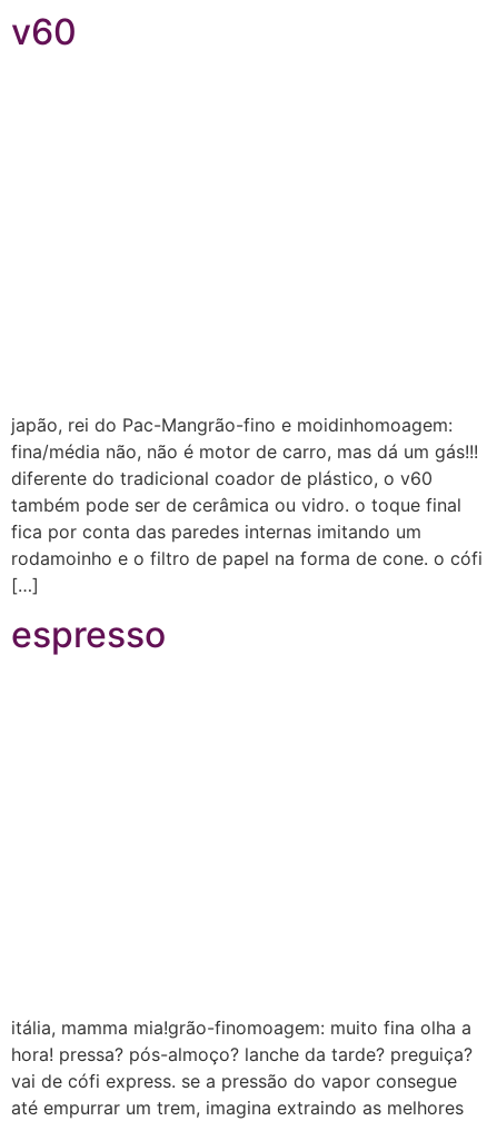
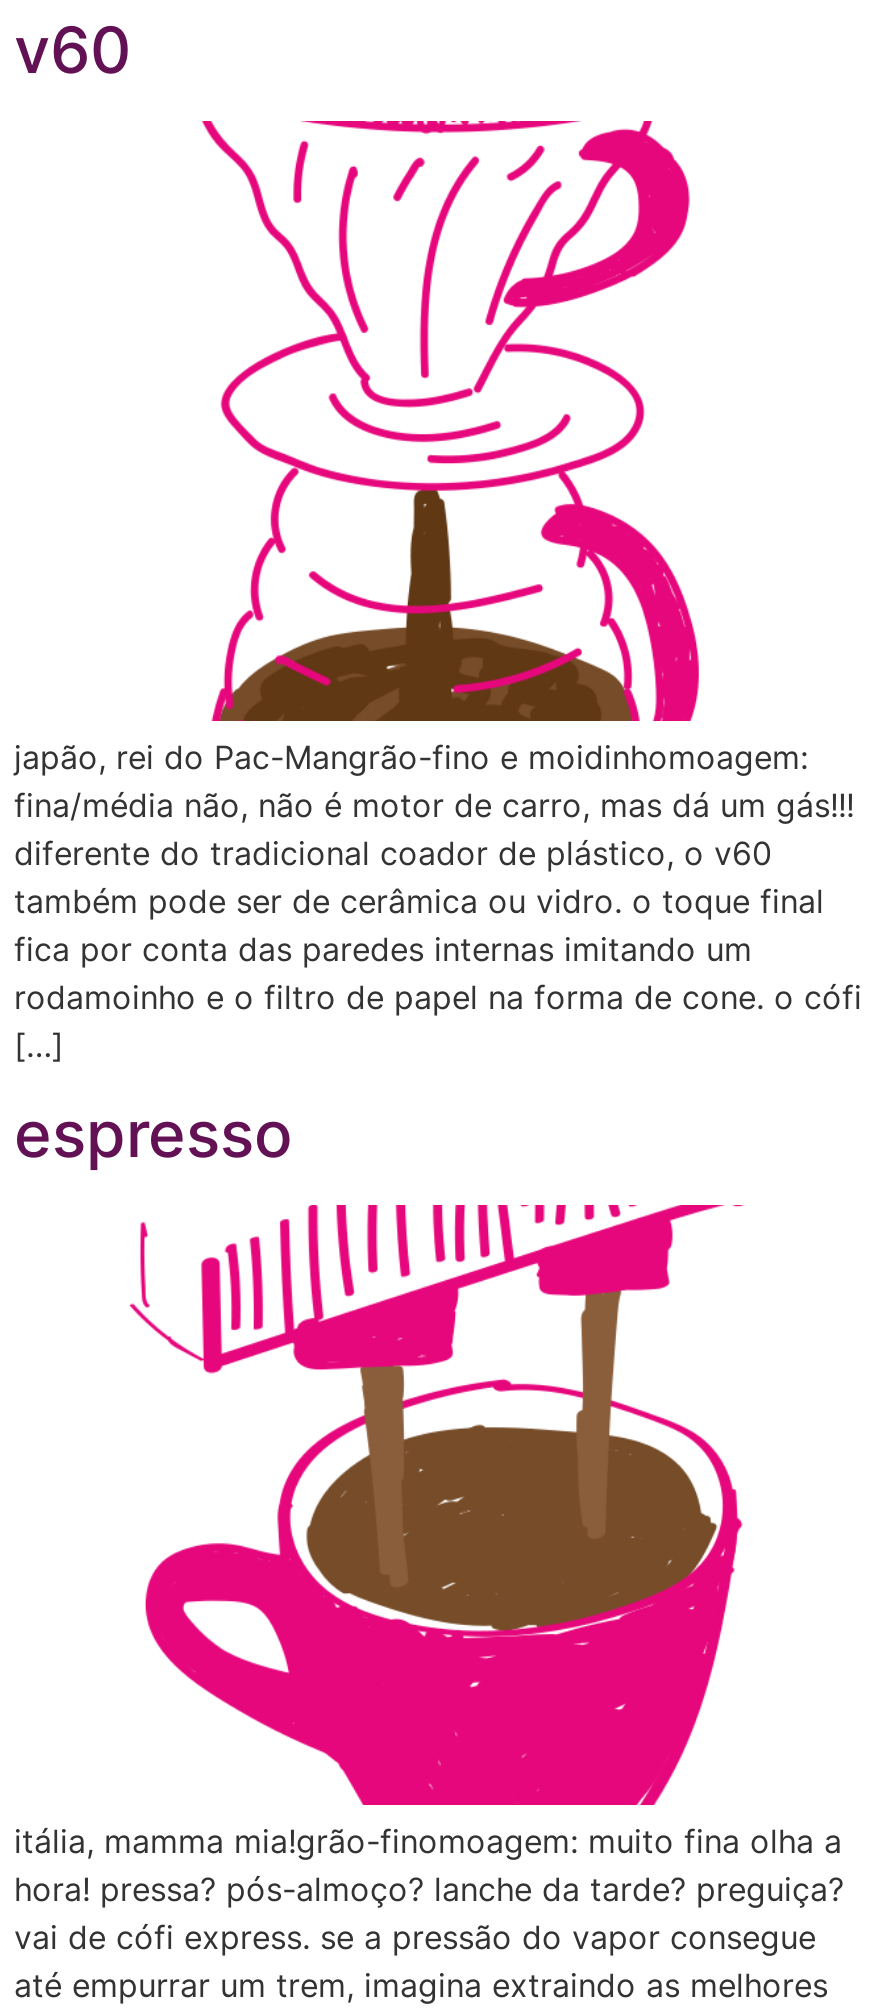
none -> [202,118,702,724] [image]
none -> [128,1202,744,1808] [image]

